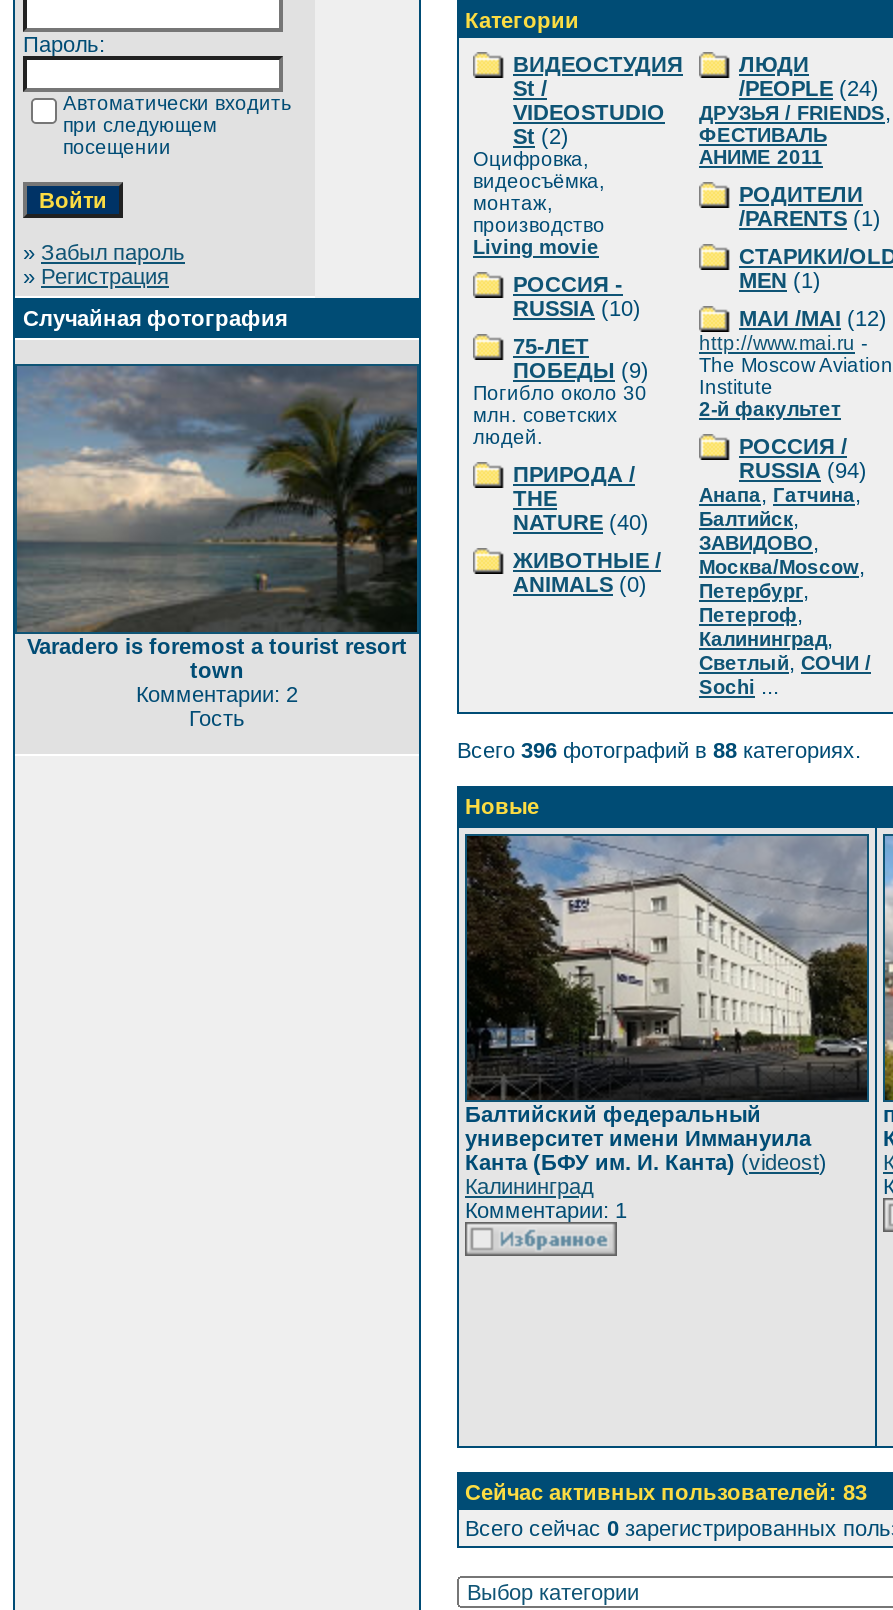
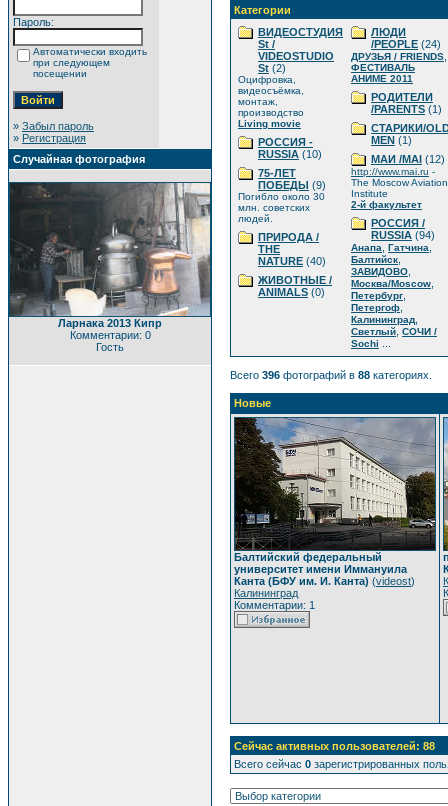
[15,364,419,706] [image] | Varadero is foremost a tourist resort | town | Комментарии: 2 -> [9,182,210,341] [image] | Ларнака 2013 Кипр | Комментарии: 0
[465,1480,867,1504] Сейчас активных пользователей: 83 -> [234,740,435,752] Сейчас активных пользователей: 88

